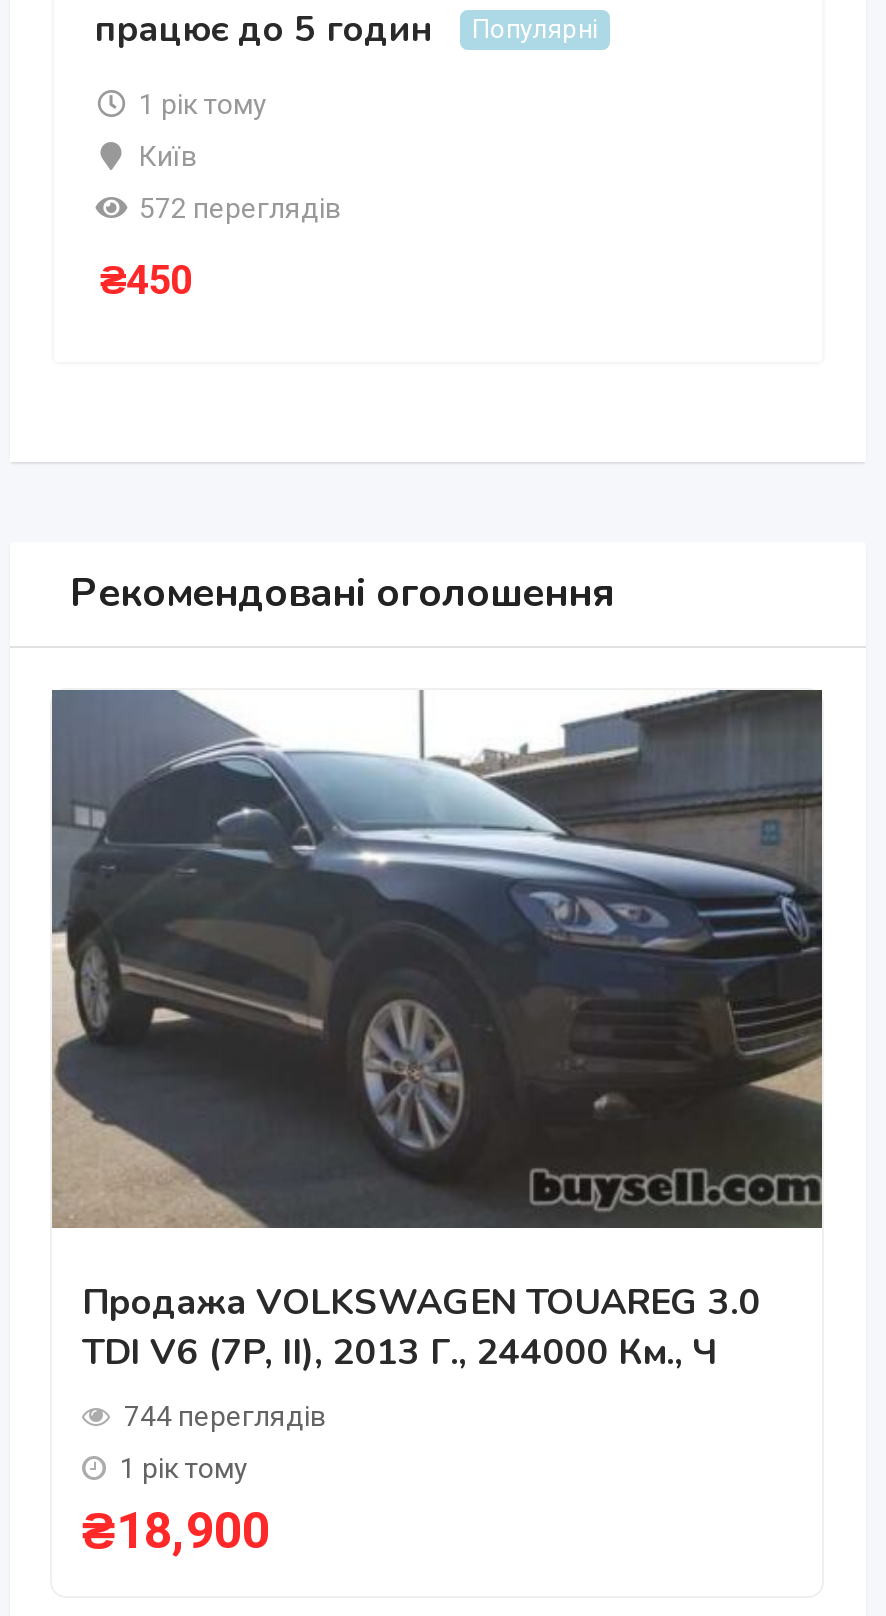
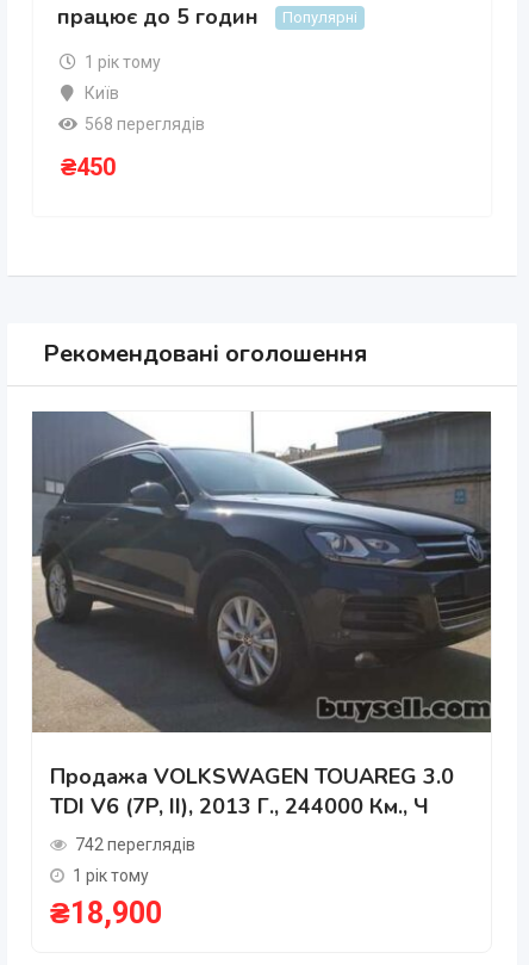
[139,192,341,224] 572 переглядів -> [84,114,204,133] 568 переглядів
[124,1401,326,1433] 744 переглядів -> [75,835,195,854] 742 переглядів

